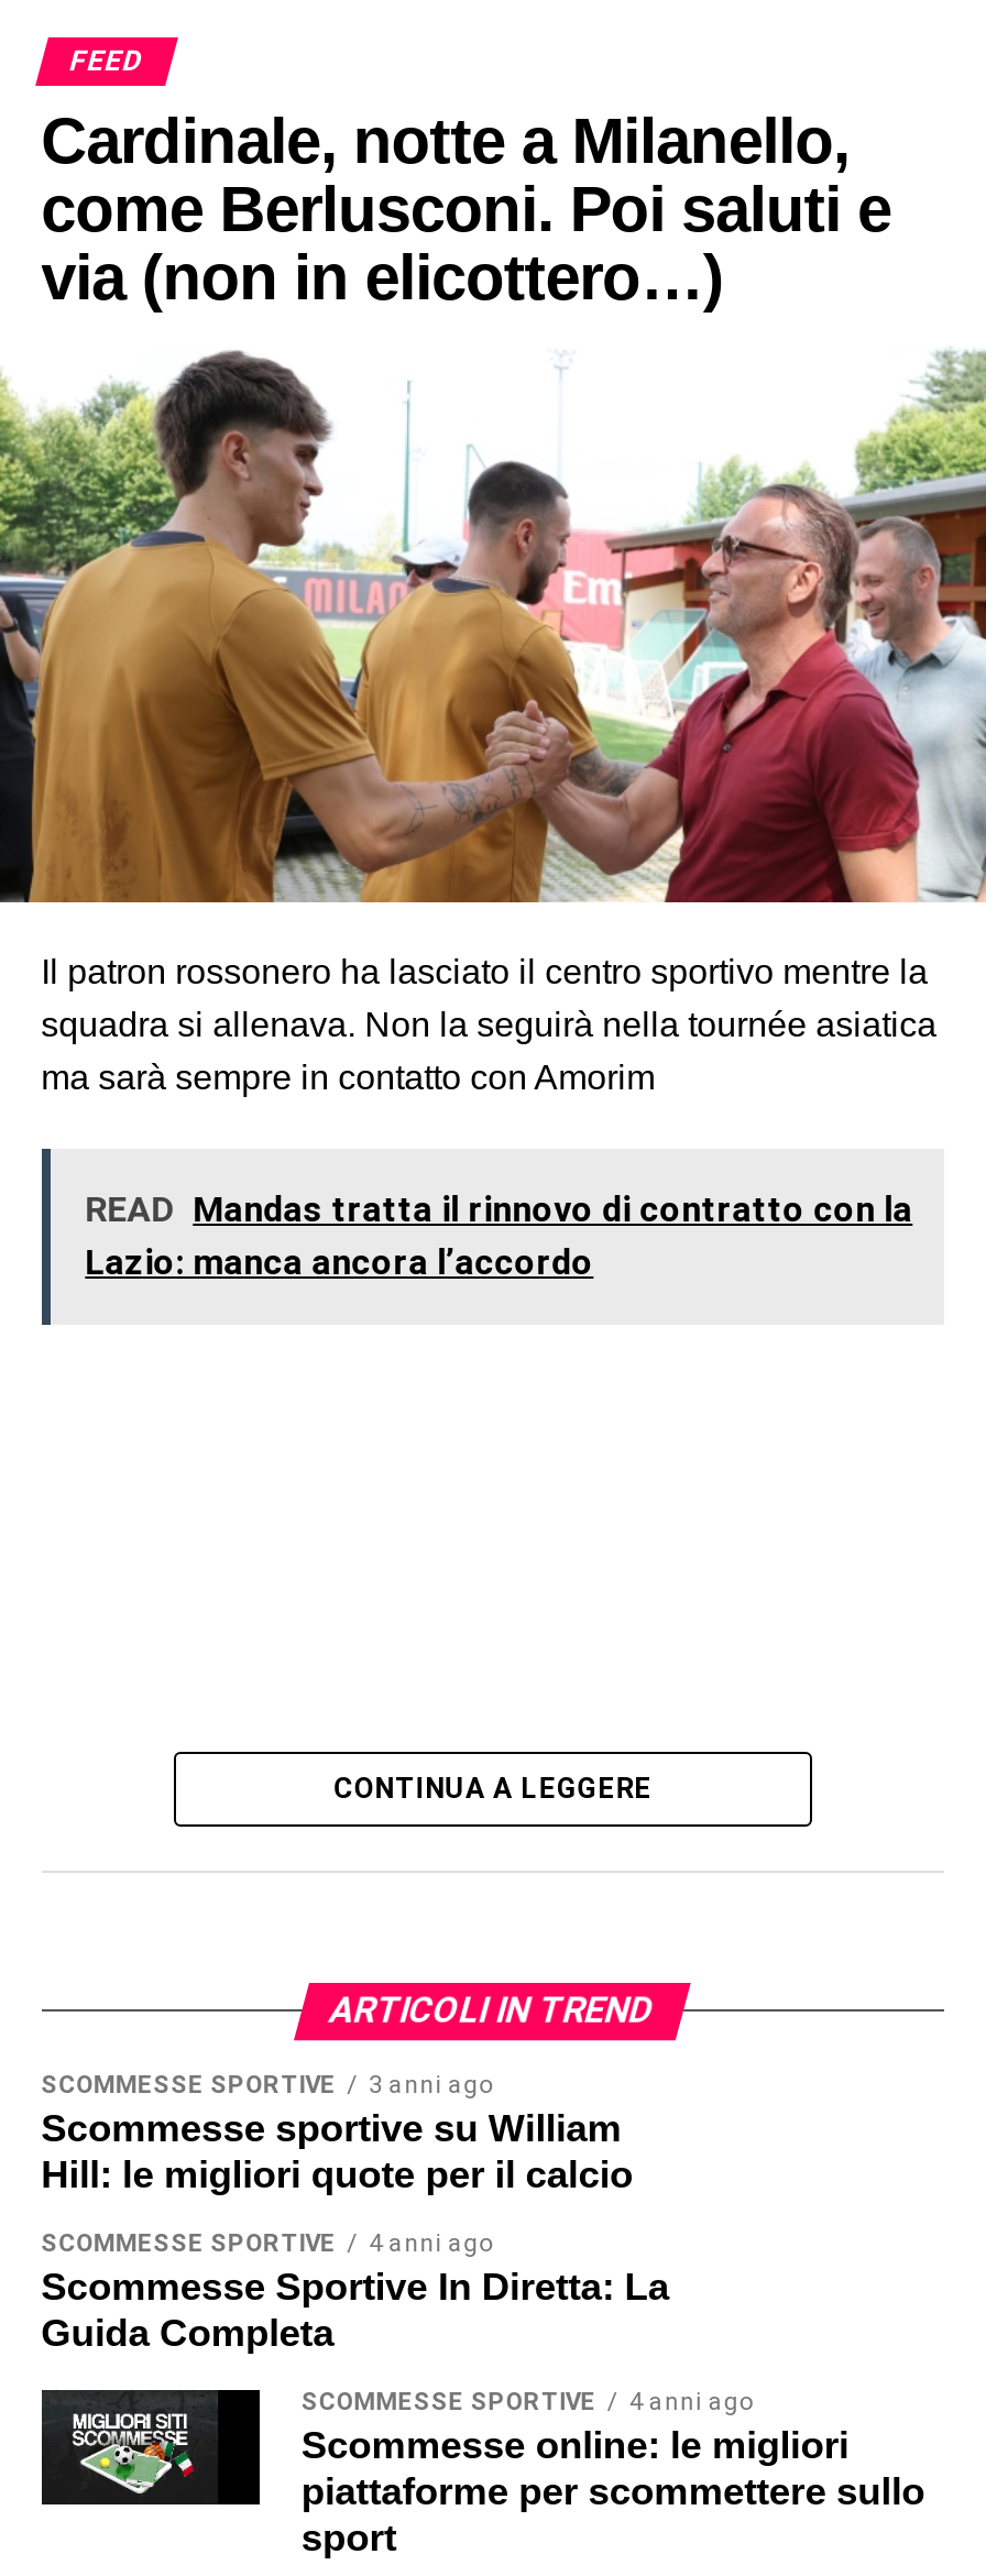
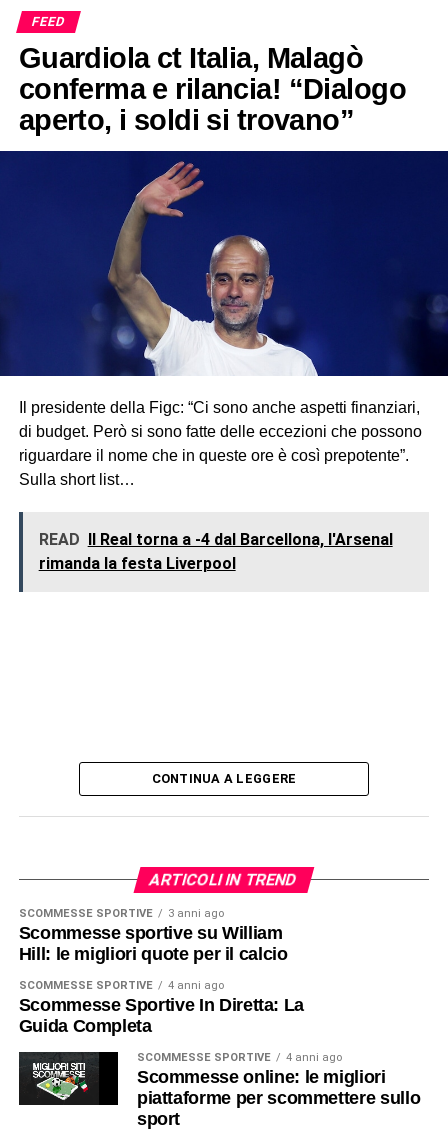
[41,105,891,312] Cardinale, notte a Milanello, | come Berlusconi. Poi saluti e | via (non in elicottero…) -> [19,42,406,136] Guardiola ct Italia, Malagò | conferma e rilancia! “Dialogo | aperto, i soldi si trovano”
[7,349,979,1096] [image] | Il patron rossonero ha lasciato il centro sportivo mentre la | squadra si allenava. Non la seguirà nella tournée asiatica | ma sarà sempre in contatto con Amorim -> [3,150,445,488] [image] | Il presidente della Figc: “Ci sono anche aspetti finanziari, | di budget. Però si sono fatte delle eccezioni che possono | riguardare il nome che in queste ore è così prepotente”. | Sulla short list…
[85,1188,913,1283] READ Mandas tratta il rinnovo di contratto con la | Lazio: manca ancora l’accordo -> [39,530,393,573] READ Il Real torna a -4 dal Barcellona, l'Arsenal | rimanda la festa Liverpool

